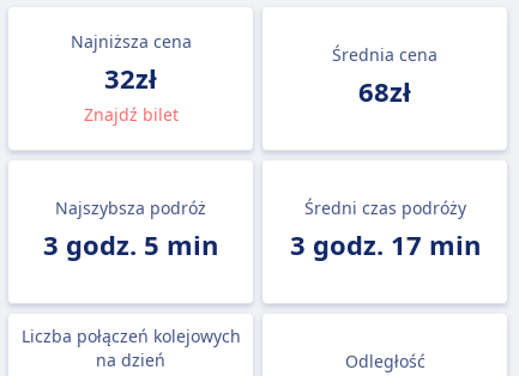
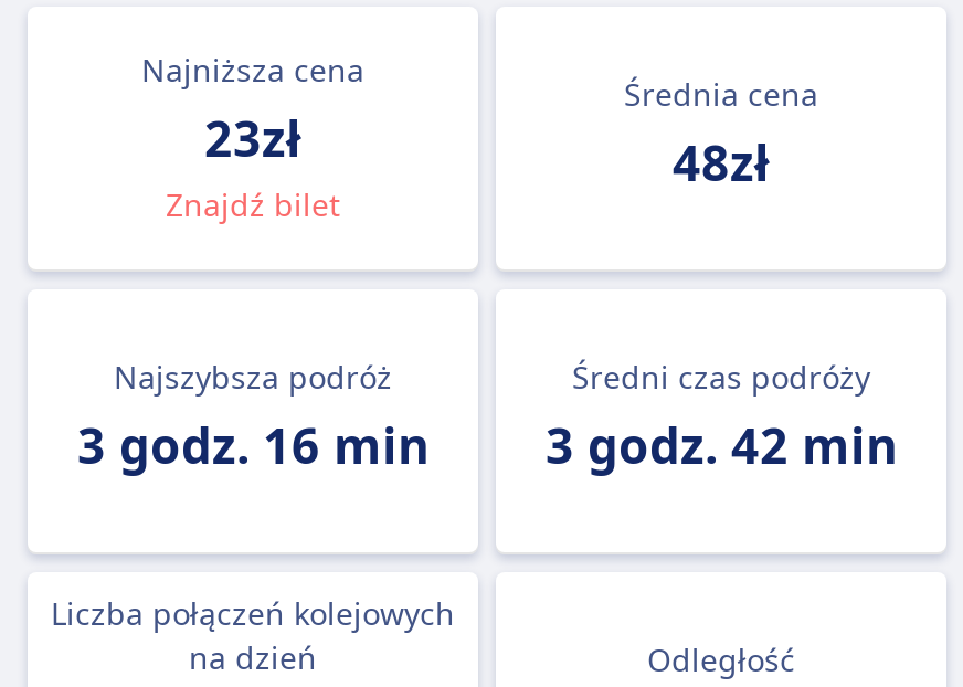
[104,60,157,96] 32zł -> [204,104,301,170] 23zł
[358,73,411,109] 68zł -> [673,128,770,194] 48zł
[43,226,218,262] 3 godz. 5 min -> [77,411,428,477] 3 godz. 16 min
[289,226,480,262] 3 godz. 17 min -> [546,411,897,477] 3 godz. 42 min

